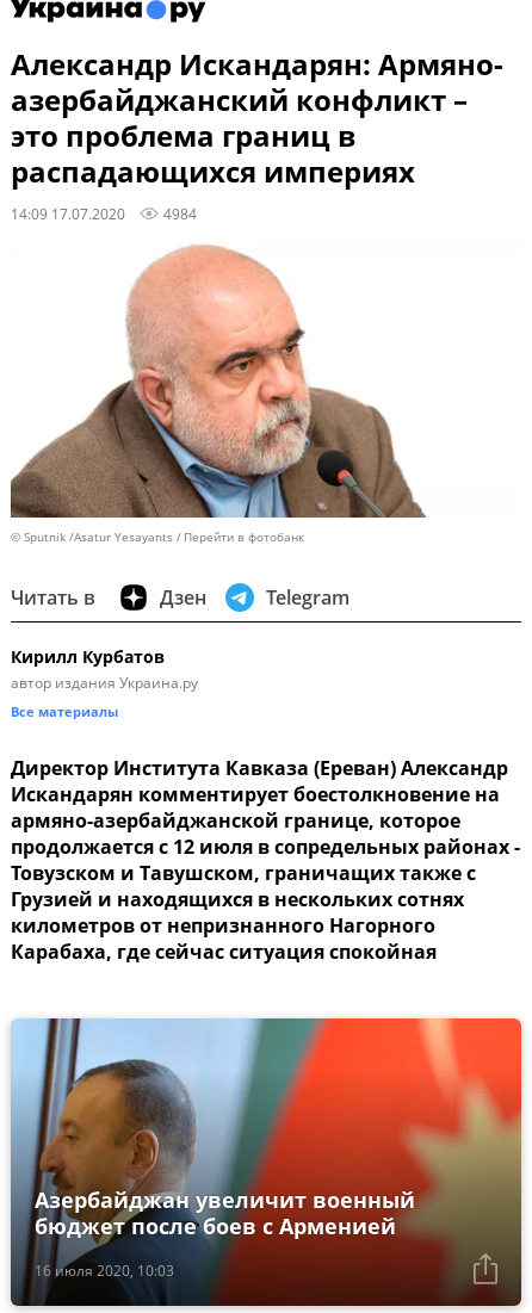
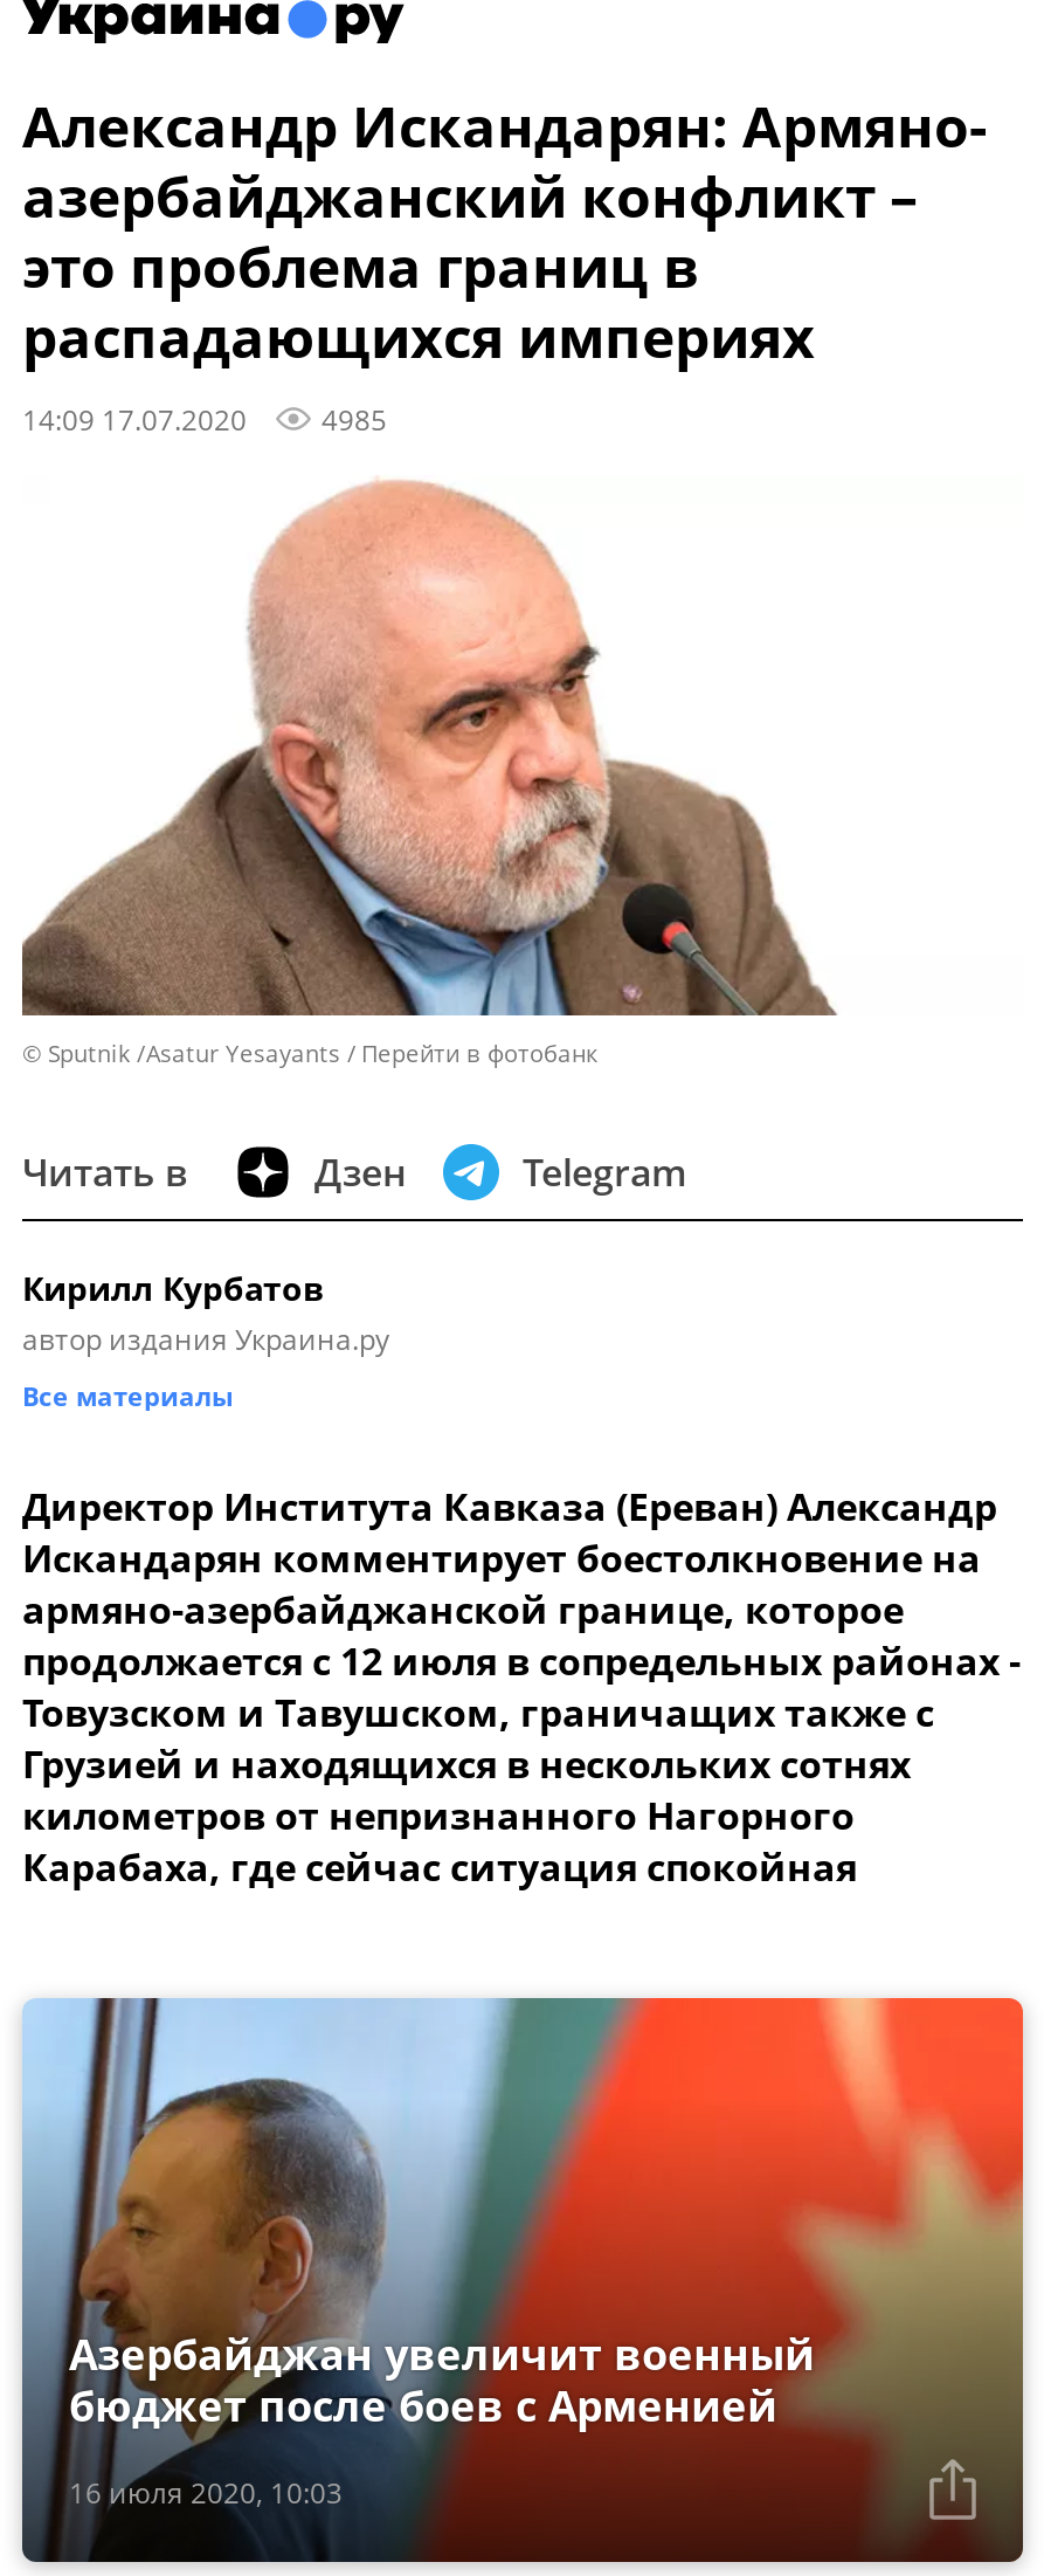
[11,204,197,223] 14:09 17.07.2020 4984 -> [22,400,387,438] 14:09 17.07.2020 4985

